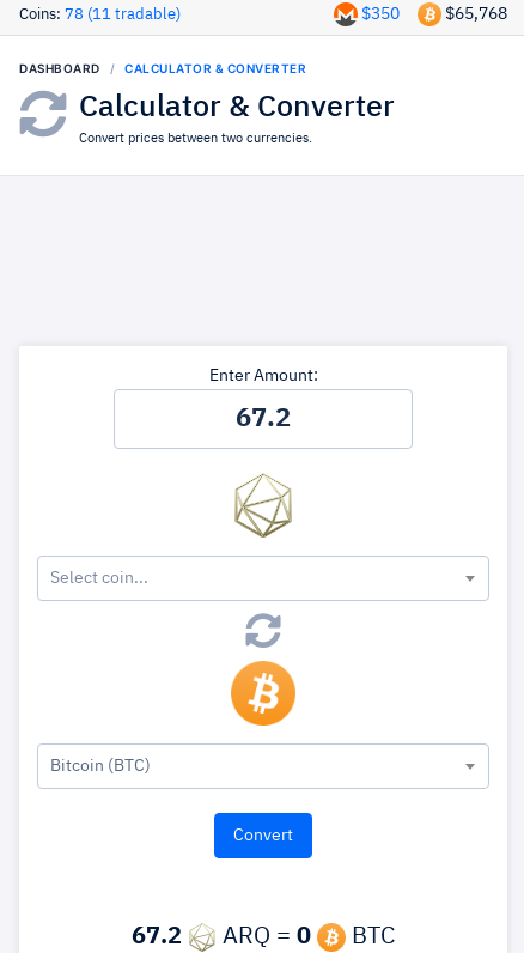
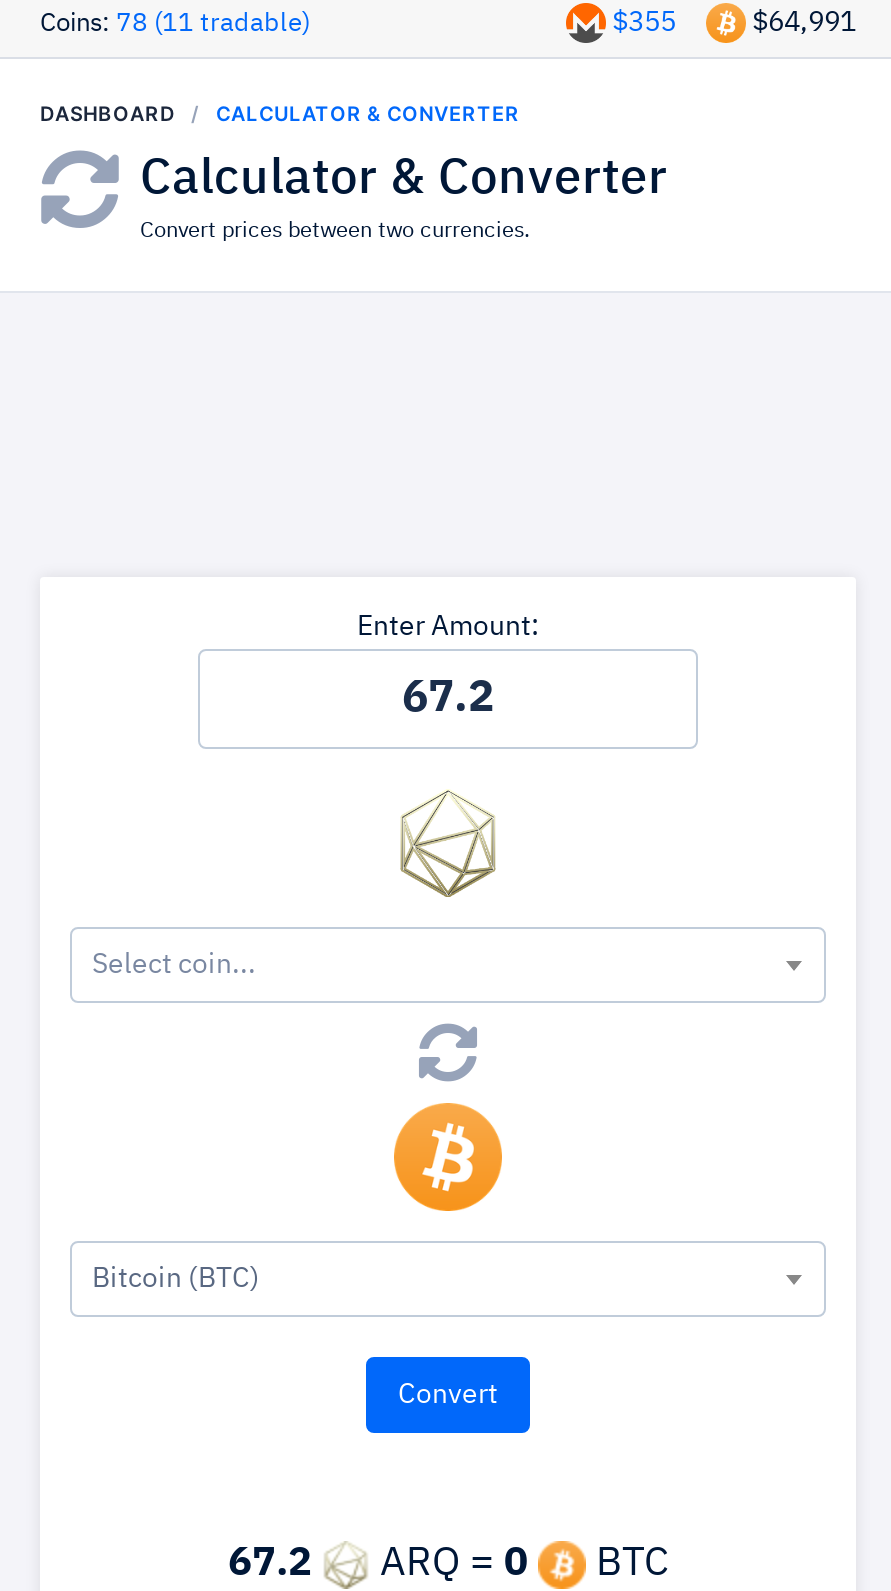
[361,6,400,23] $350 -> [612,9,676,37] $355
[445,6,507,23] $65,768 -> [752,9,856,37] $64,991

